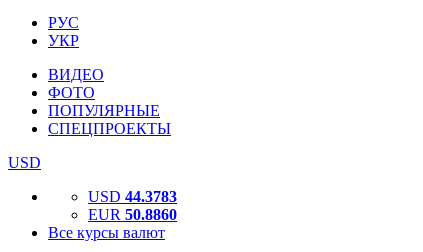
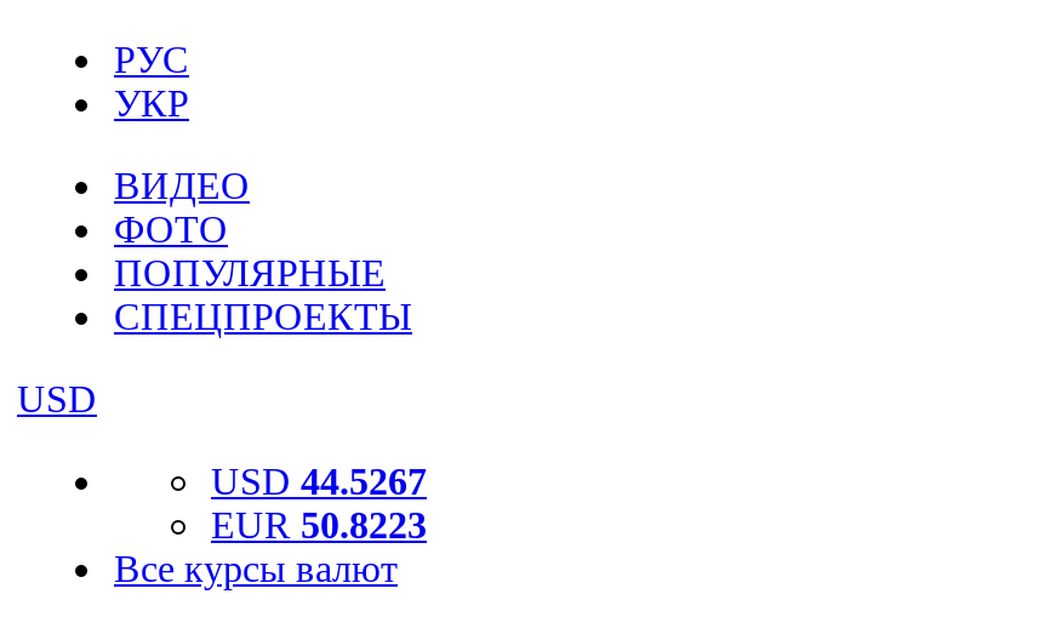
[88,188,177,205] USD 44.3783 -> [211,461,427,502] USD 44.5267
[88,206,177,223] EUR 50.8860 -> [211,504,427,545] EUR 50.8223

